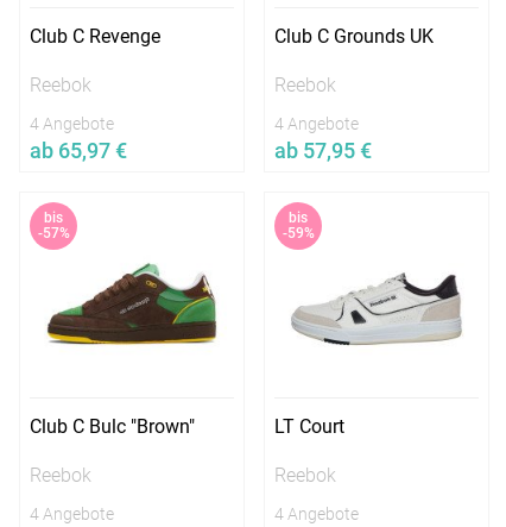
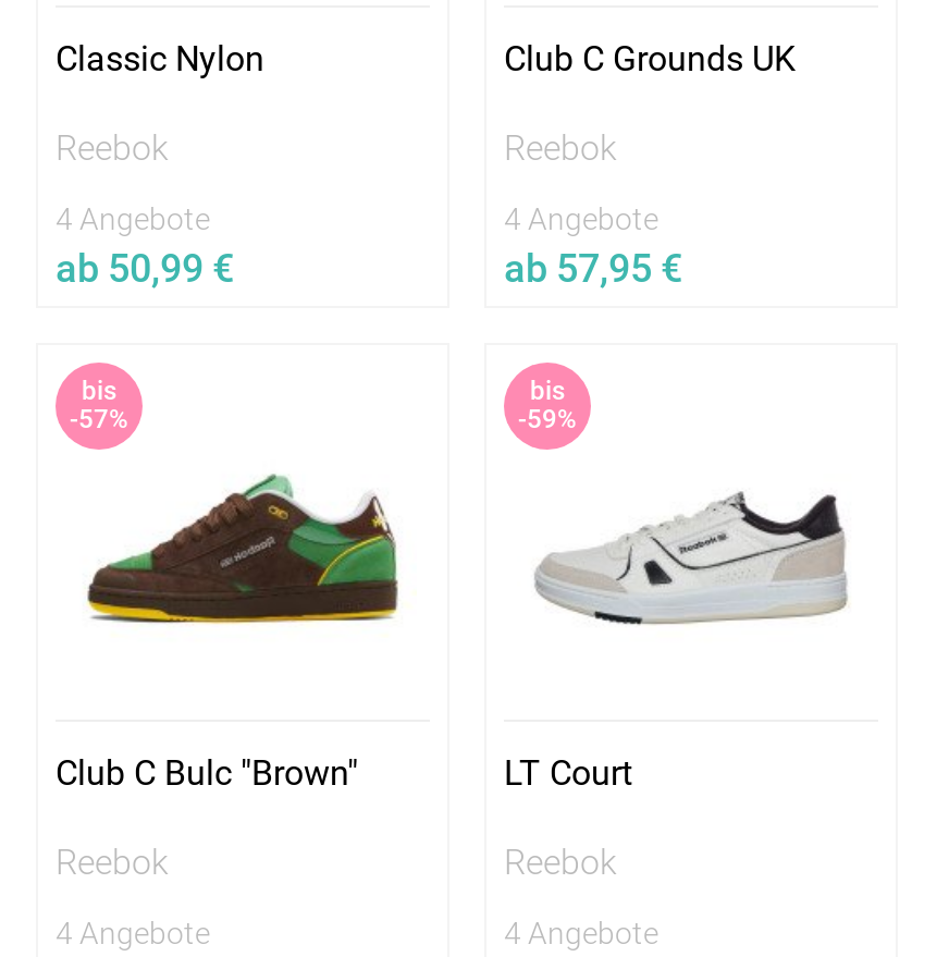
[30,25,160,48] Club C Revenge -> [56,39,264,80] Classic Nylon
[30,138,127,163] ab 65,97 € -> [56,246,234,292] ab 50,99 €

